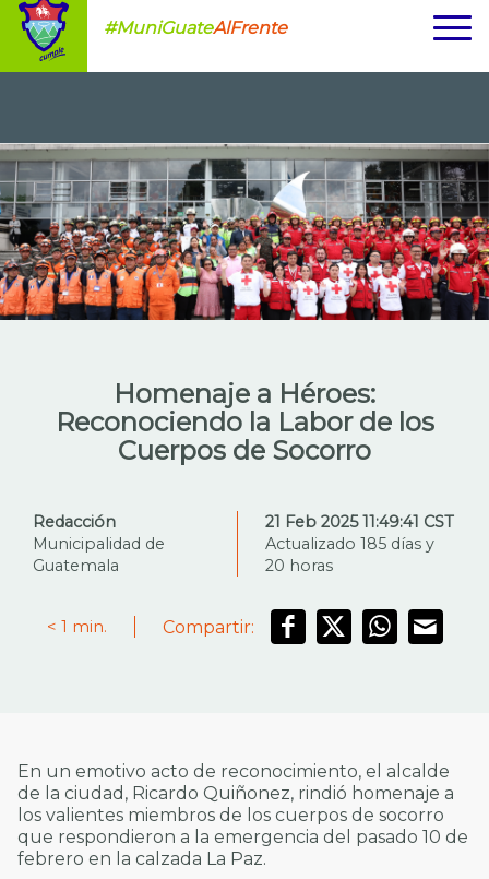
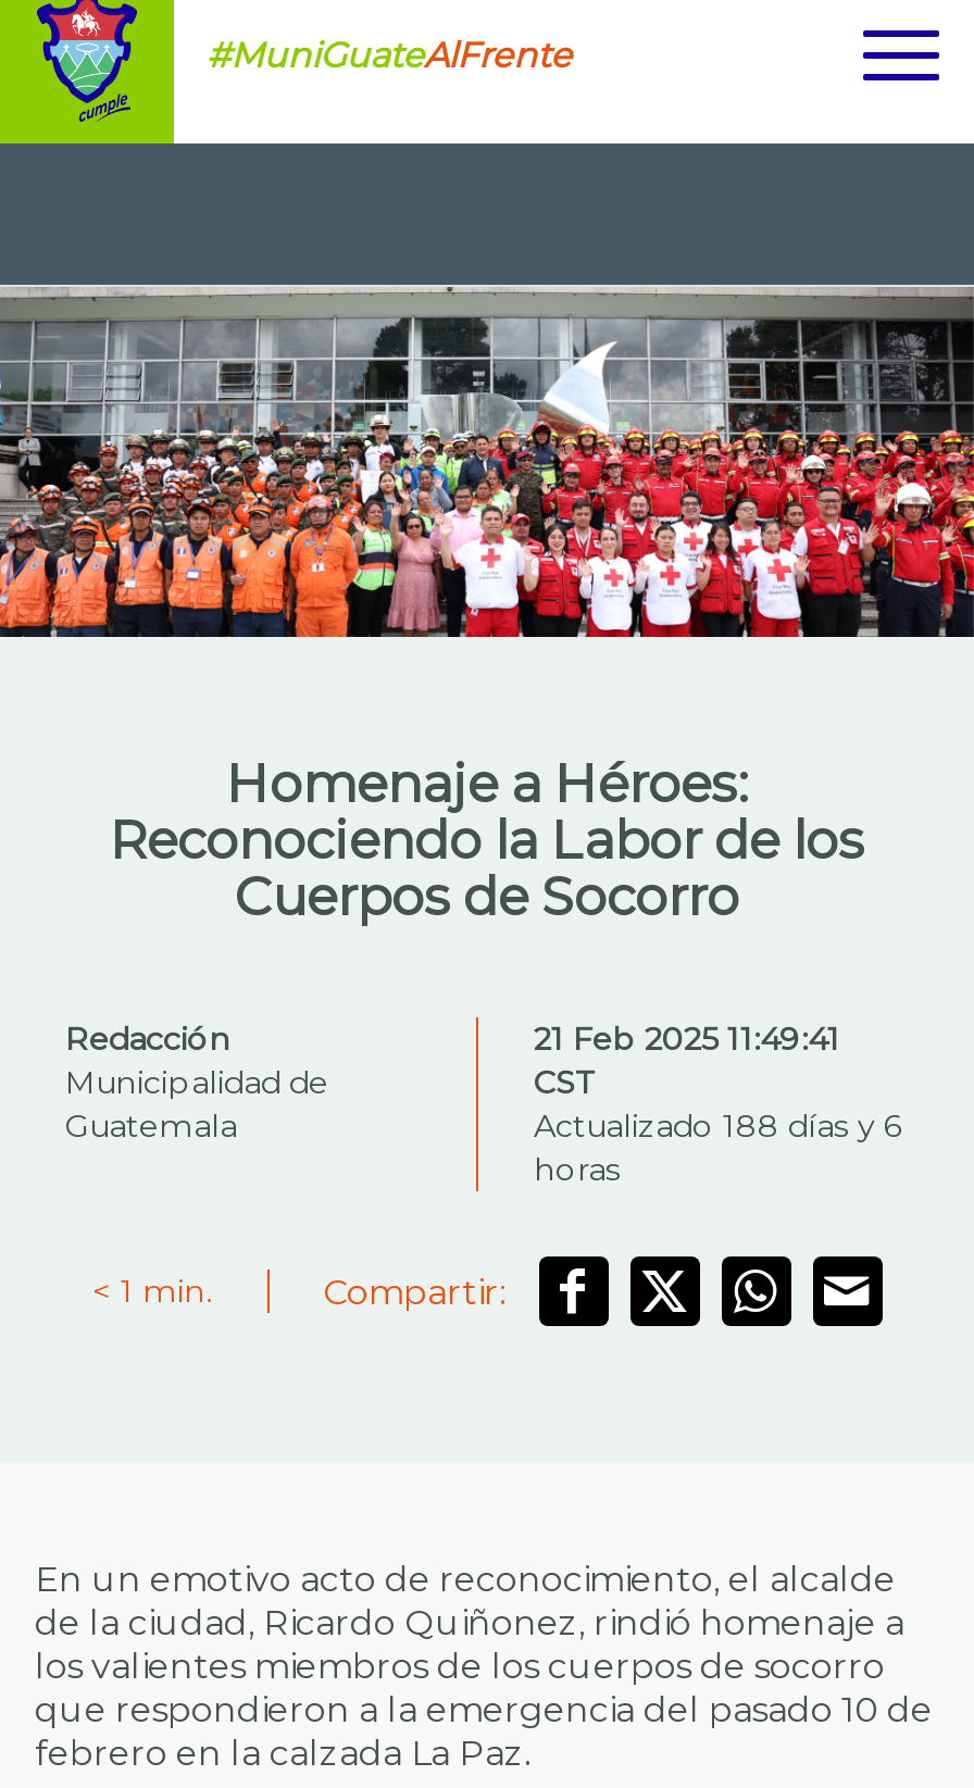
[265,512,454,576] 21 Feb 2025 11:49:41 CST | Actualizado 185 días y | 20 horas -> [534,1020,903,1190] 21 Feb 2025 11:49:41 | CST | Actualizado 188 días y 6 | horas

